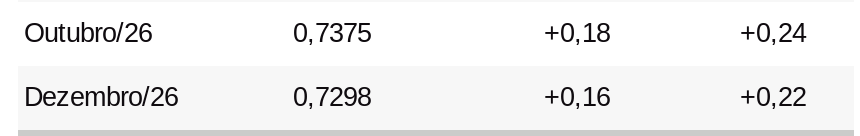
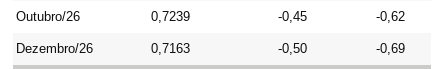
[293,18,371,48] 0,7375 -> [150,9,189,24] 0,7239
[544,18,610,48] +0,18 -> [278,9,307,24] -0,45
[740,18,806,48] +0,24 -> [376,9,405,24] -0,62
[293,82,371,112] 0,7298 -> [150,41,189,56] 0,7163
[544,82,610,112] +0,16 -> [278,41,307,56] -0,50
[740,82,806,112] +0,22 -> [376,41,405,56] -0,69

